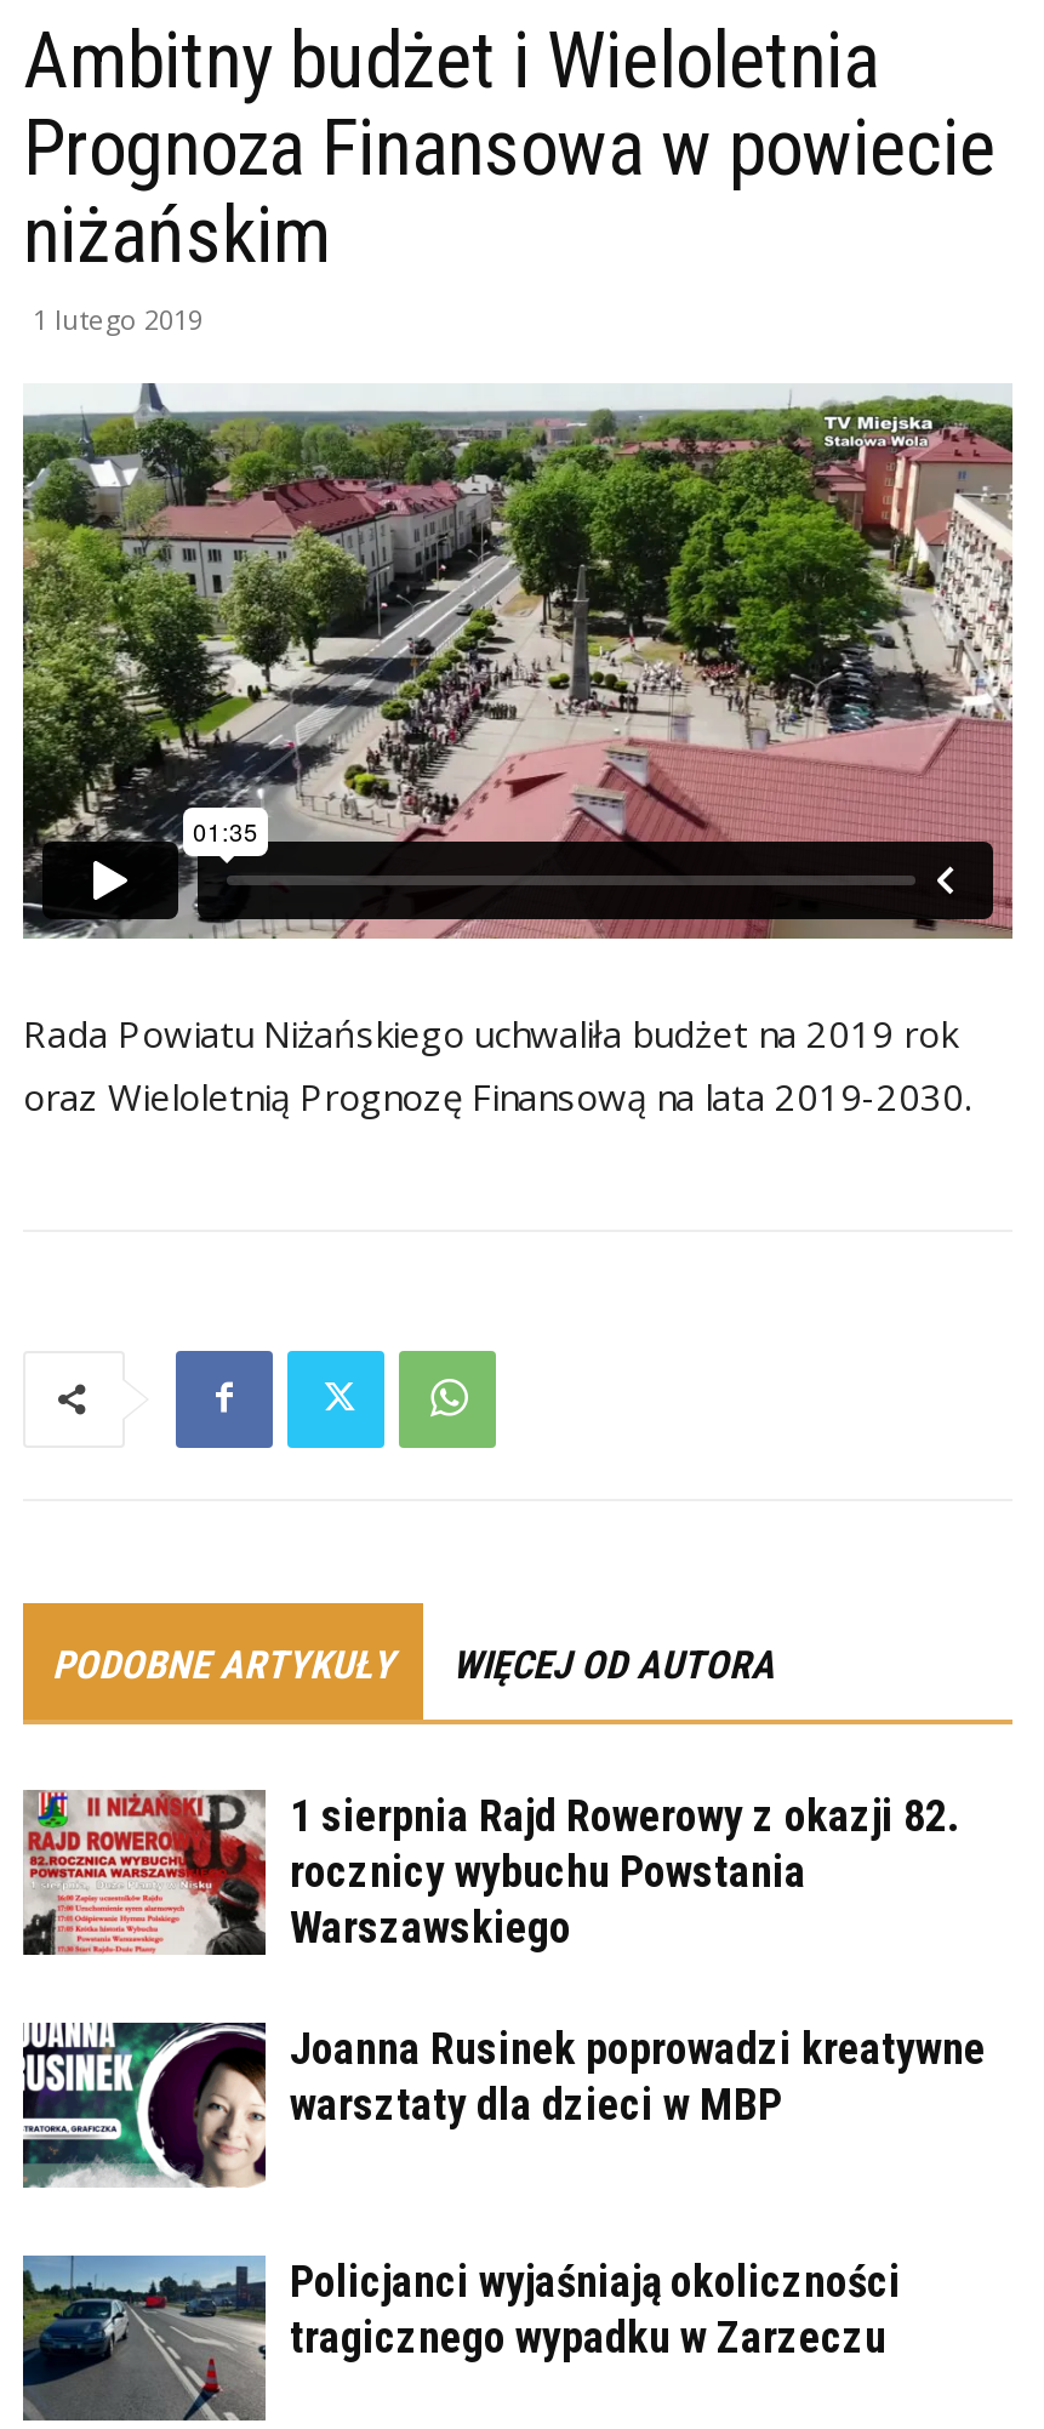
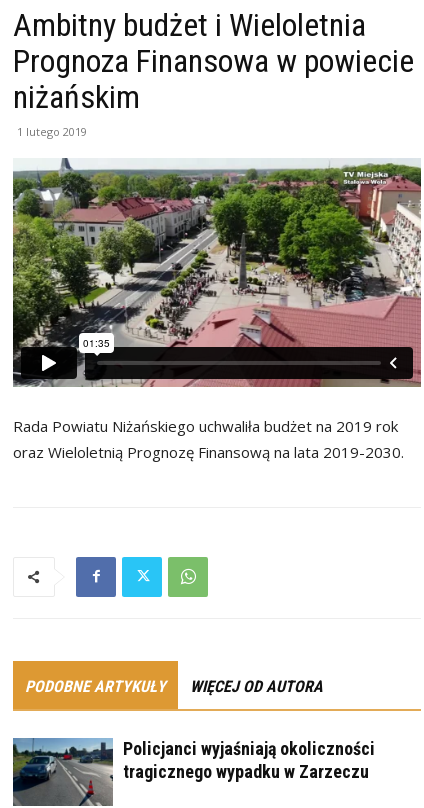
[23,1789,986,2128] [image] | 1 sierpnia Rajd Rowerowy z okazji 82. | rocznicy wybuchu Powstania | Warszawskiego | Joanna Rusinek poprowadzi kreatywne | warsztaty dla dzieci w MBP -> none
[21,2020,268,2190] [image] -> none

